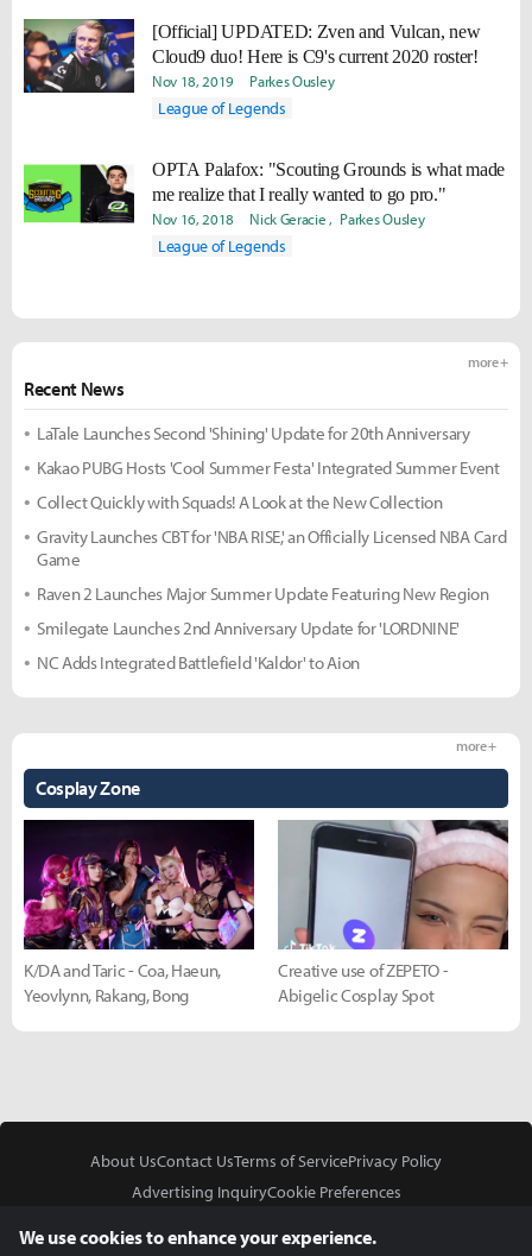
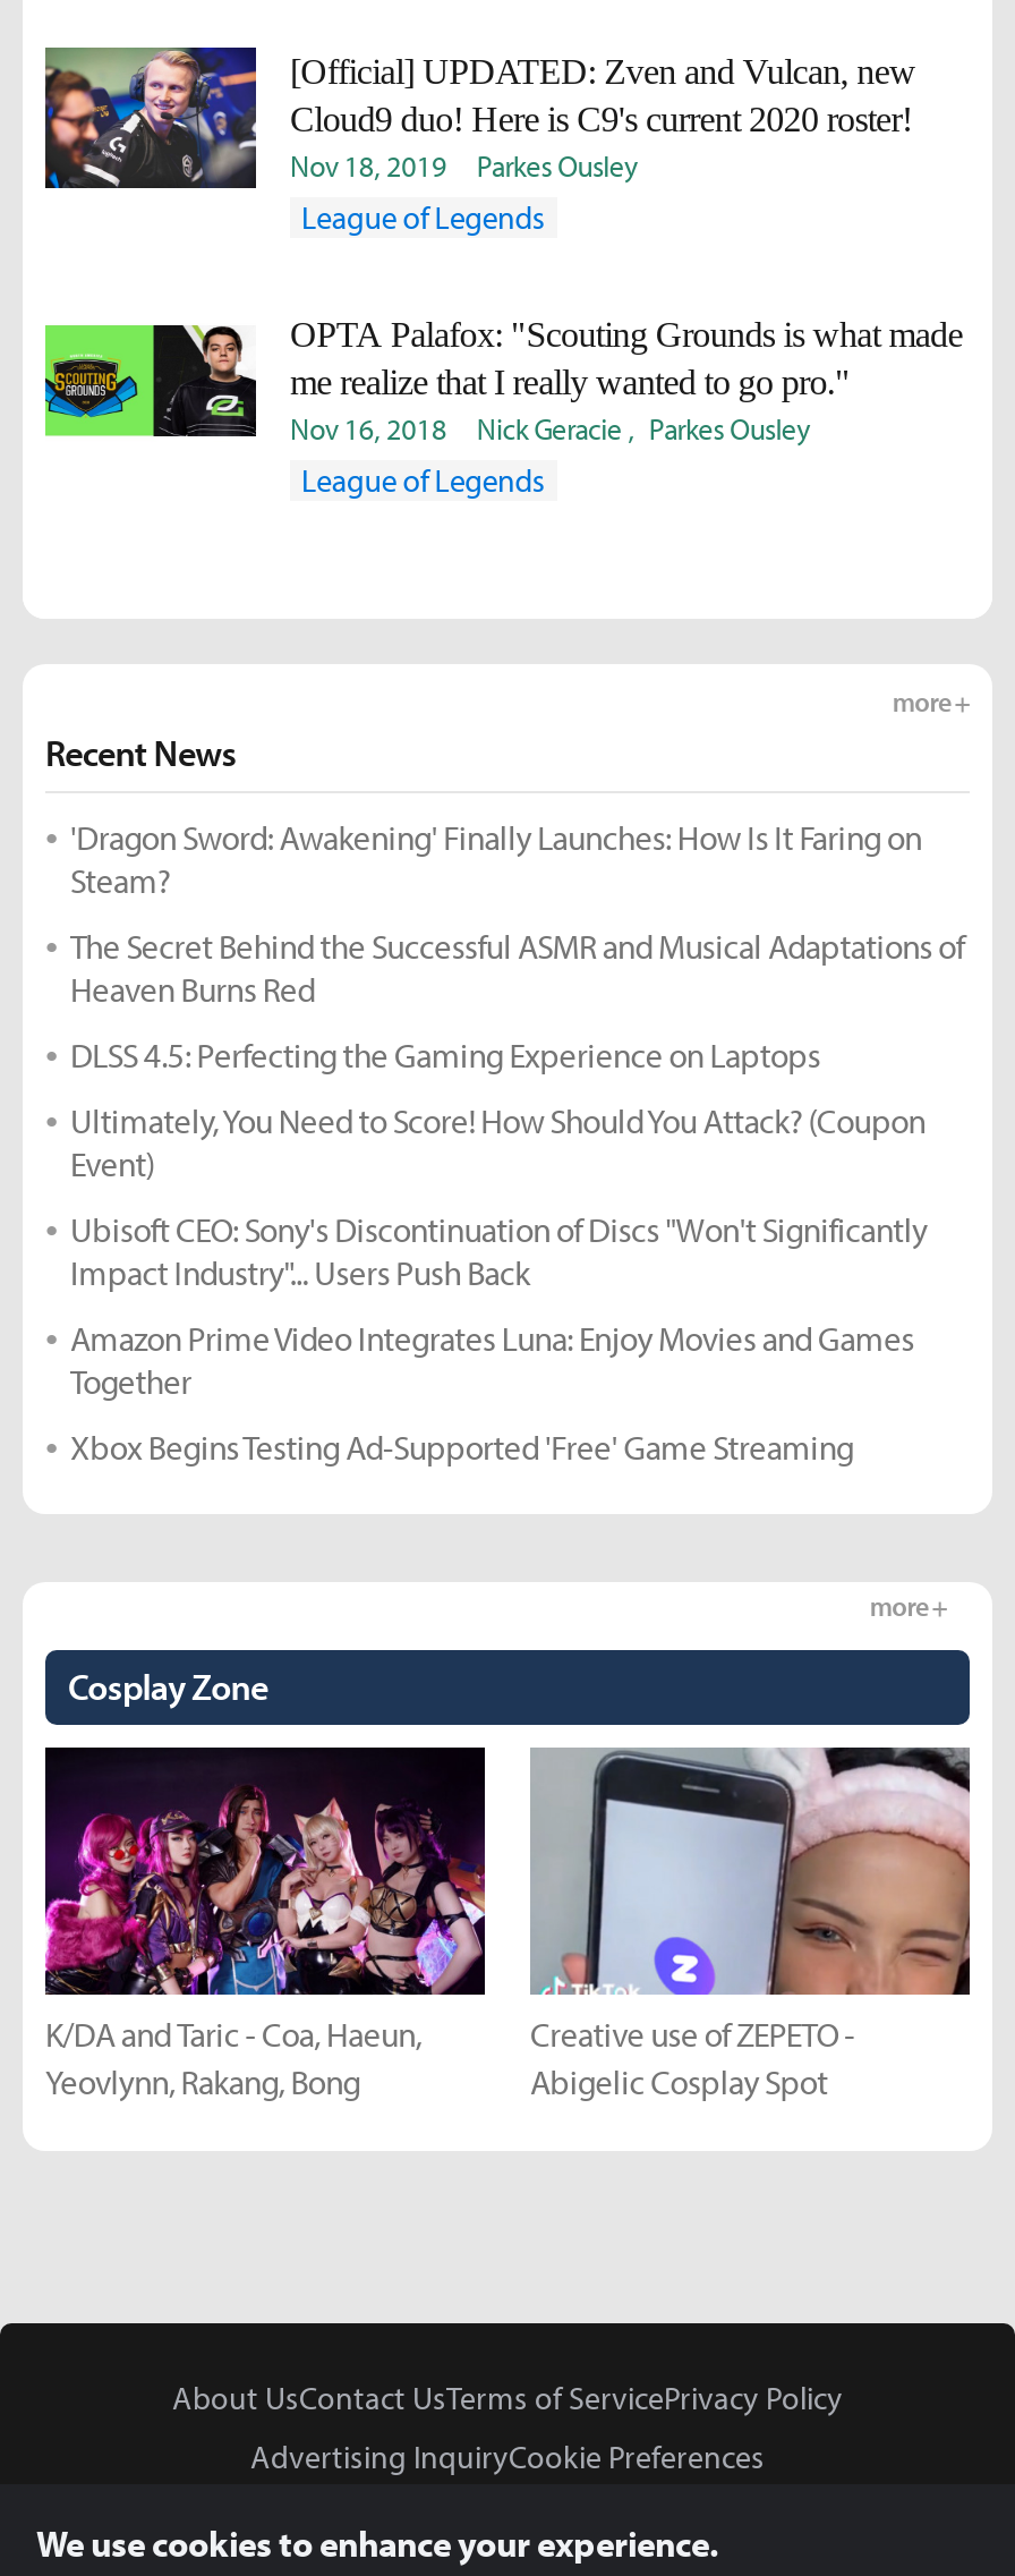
[37,422,470,444] LaTale Launches Second 'Shining' Update for 20th Anniversary -> [70,816,922,902] 'Dragon Sword: Awakening' Finally Launches: How Is It Faring on | Steam?
[37,456,500,479] Kakao PUBG Hosts 'Cool Summer Festa' Integrated Summer Event -> [70,925,964,1011] The Secret Behind the Successful ASMR and Musical Adaptations of | Heaven Burns Red
[37,491,443,513] Collect Quickly with Squads! A Look at the New Collection -> [70,1034,820,1077] DLSS 4.5: Perfecting the Gaming Experience on Laptops
[37,525,506,570] Gravity Launches CBT for 'NBA RISE,' an Officially Licensed NBA Card | Game -> [70,1099,926,1185] Ultimately, You Need to Score! How Should You Attack? (Coupon | Event)
[37,582,489,605] Raven 2 Launches Major Summer Update Featuring New Region -> [70,1208,927,1294] Ubisoft CEO: Sony's Discontinuation of Discs "Won't Significantly | Impact Industry"... Users Push Back
[37,617,460,639] Smilegate Launches 2nd Anniversary Update for 'LORDNINE' -> [70,1317,914,1403] Amazon Prime Video Integrates Luna: Enjoy Movies and Games | Together
[37,651,360,674] NC Adds Integrated Battlefield 'Kaldor' to Aion -> [70,1426,853,1469] Xbox Begins Testing Ad-Supported 'Free' Game Streaming

